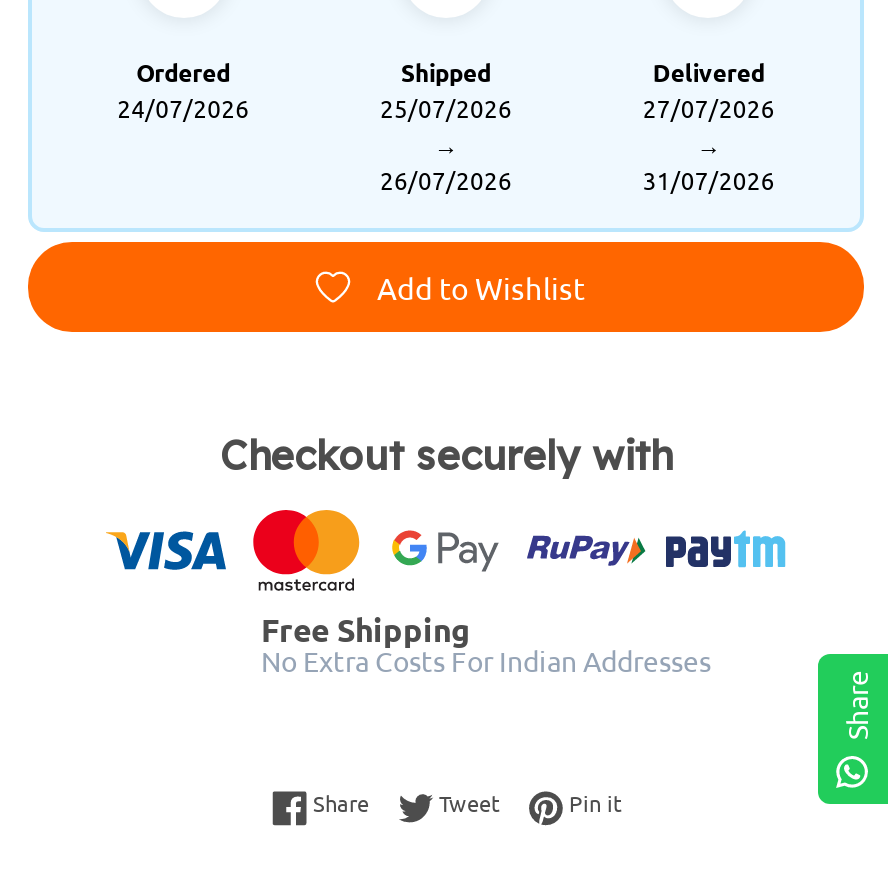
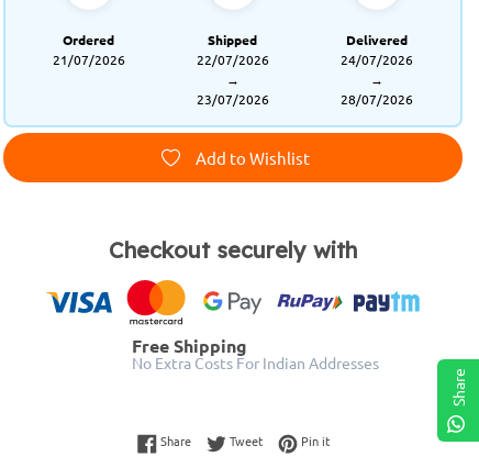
[117,93,249,125] 24/07/2026 -> [52,51,125,69] 21/07/2026
[380,93,512,125] 25/07/2026 -> [197,51,269,69] 22/07/2026
[643,93,775,125] 27/07/2026 -> [341,51,413,69] 24/07/2026
[380,165,512,197] 26/07/2026 -> [197,91,269,108] 23/07/2026
[643,165,775,197] 31/07/2026 -> [341,91,413,108] 28/07/2026

